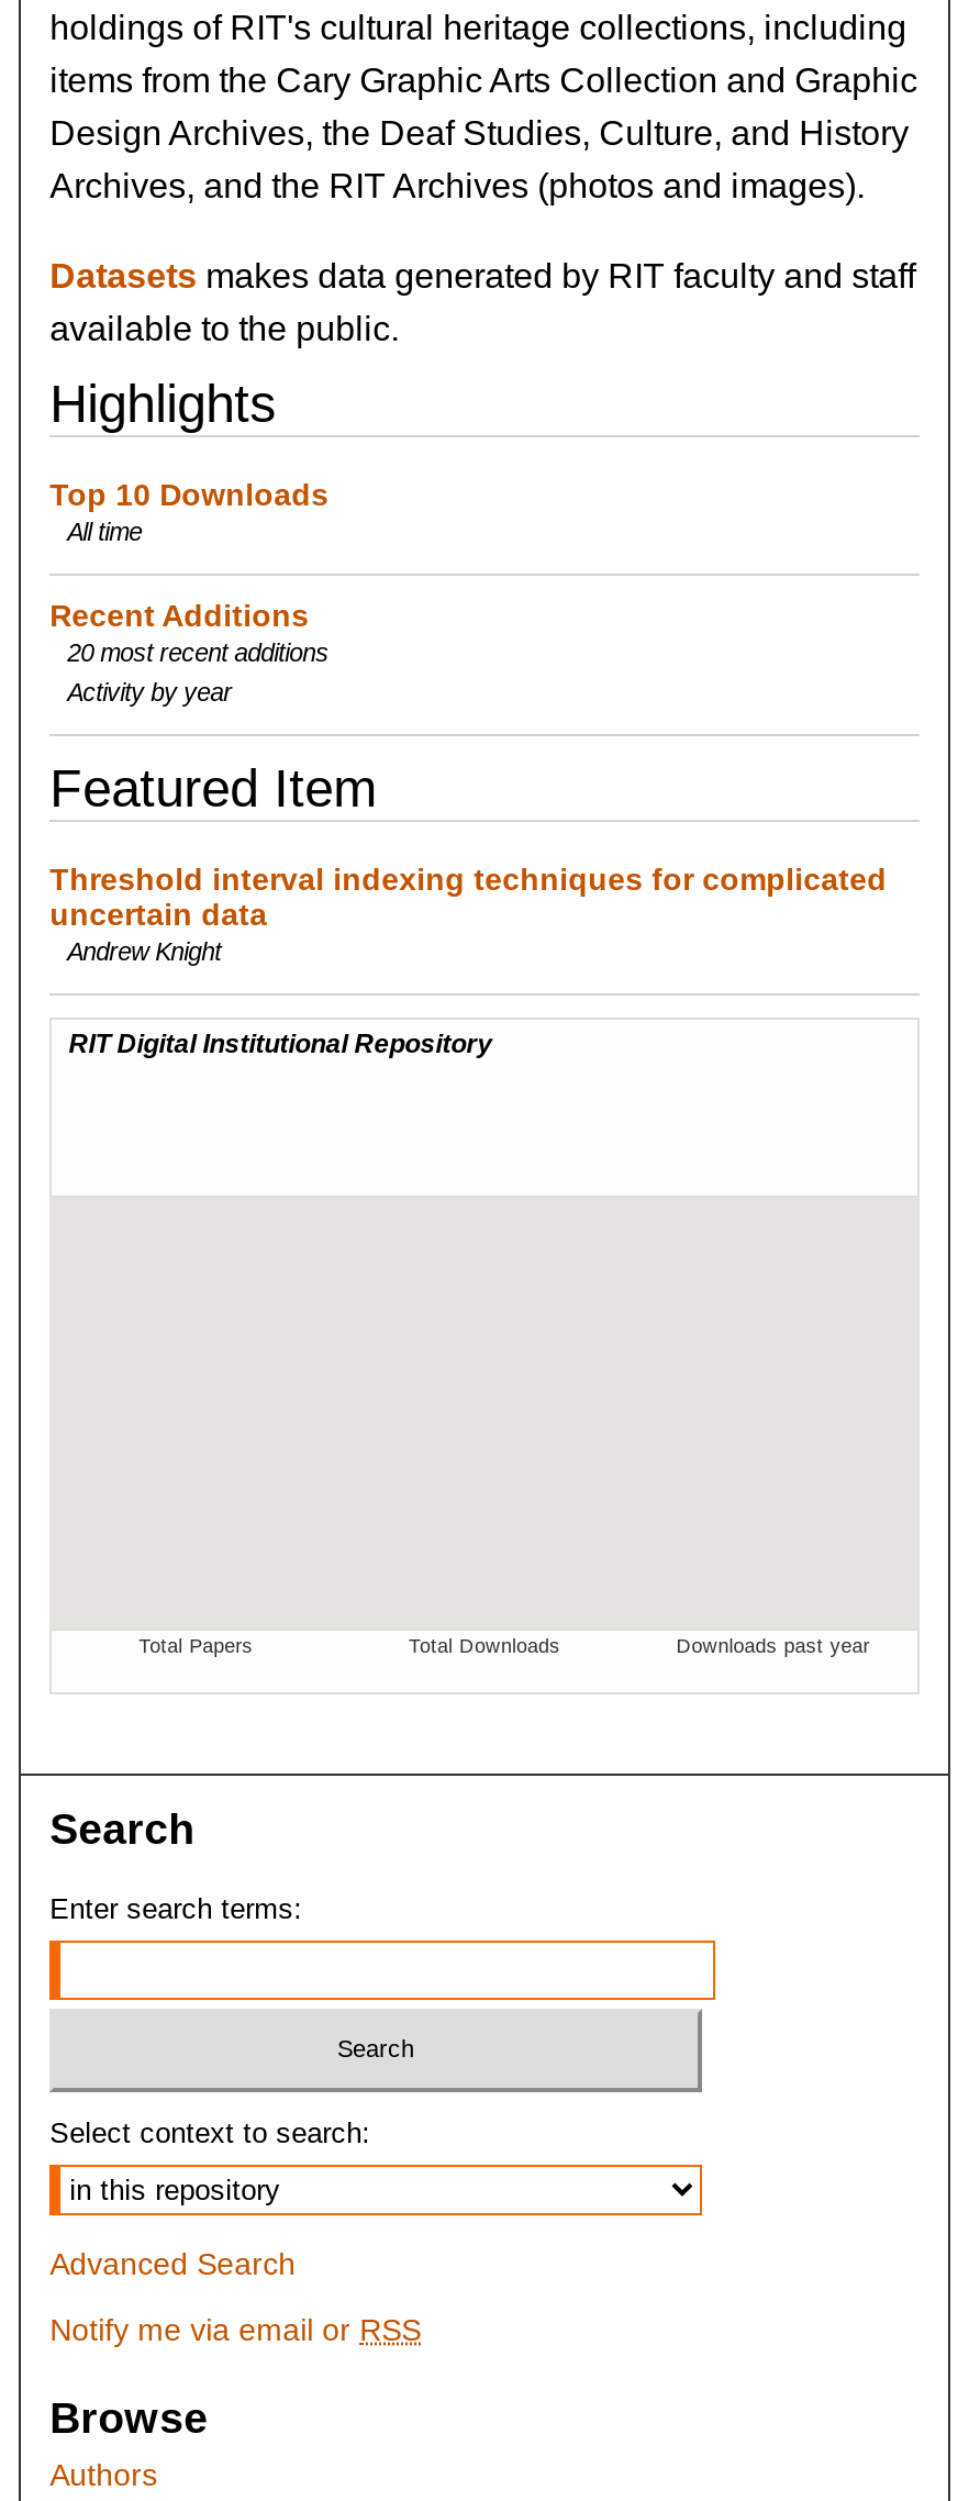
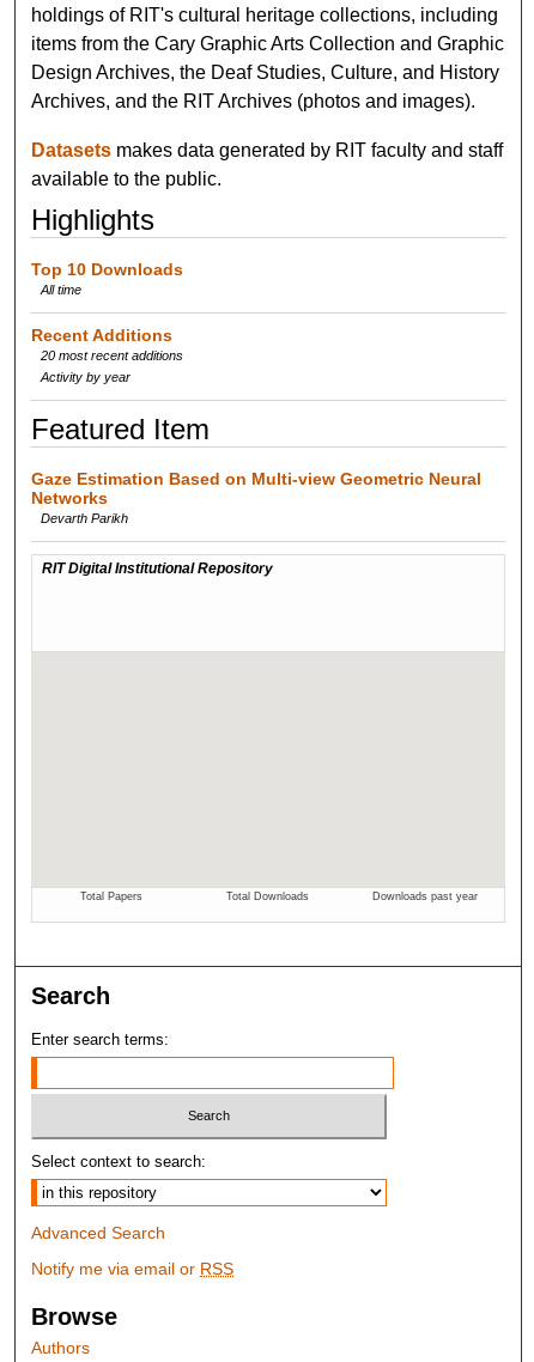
[50,861,887,964] Threshold interval indexing techniques for complicated | uncertain data | Andrew Knight -> [31,469,481,525] Gaze Estimation Based on Multi-view Geometric Neural | Networks | Devarth Parikh

